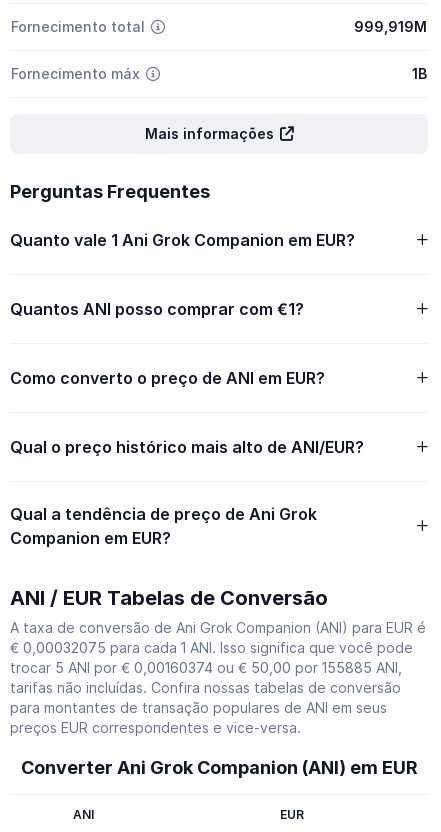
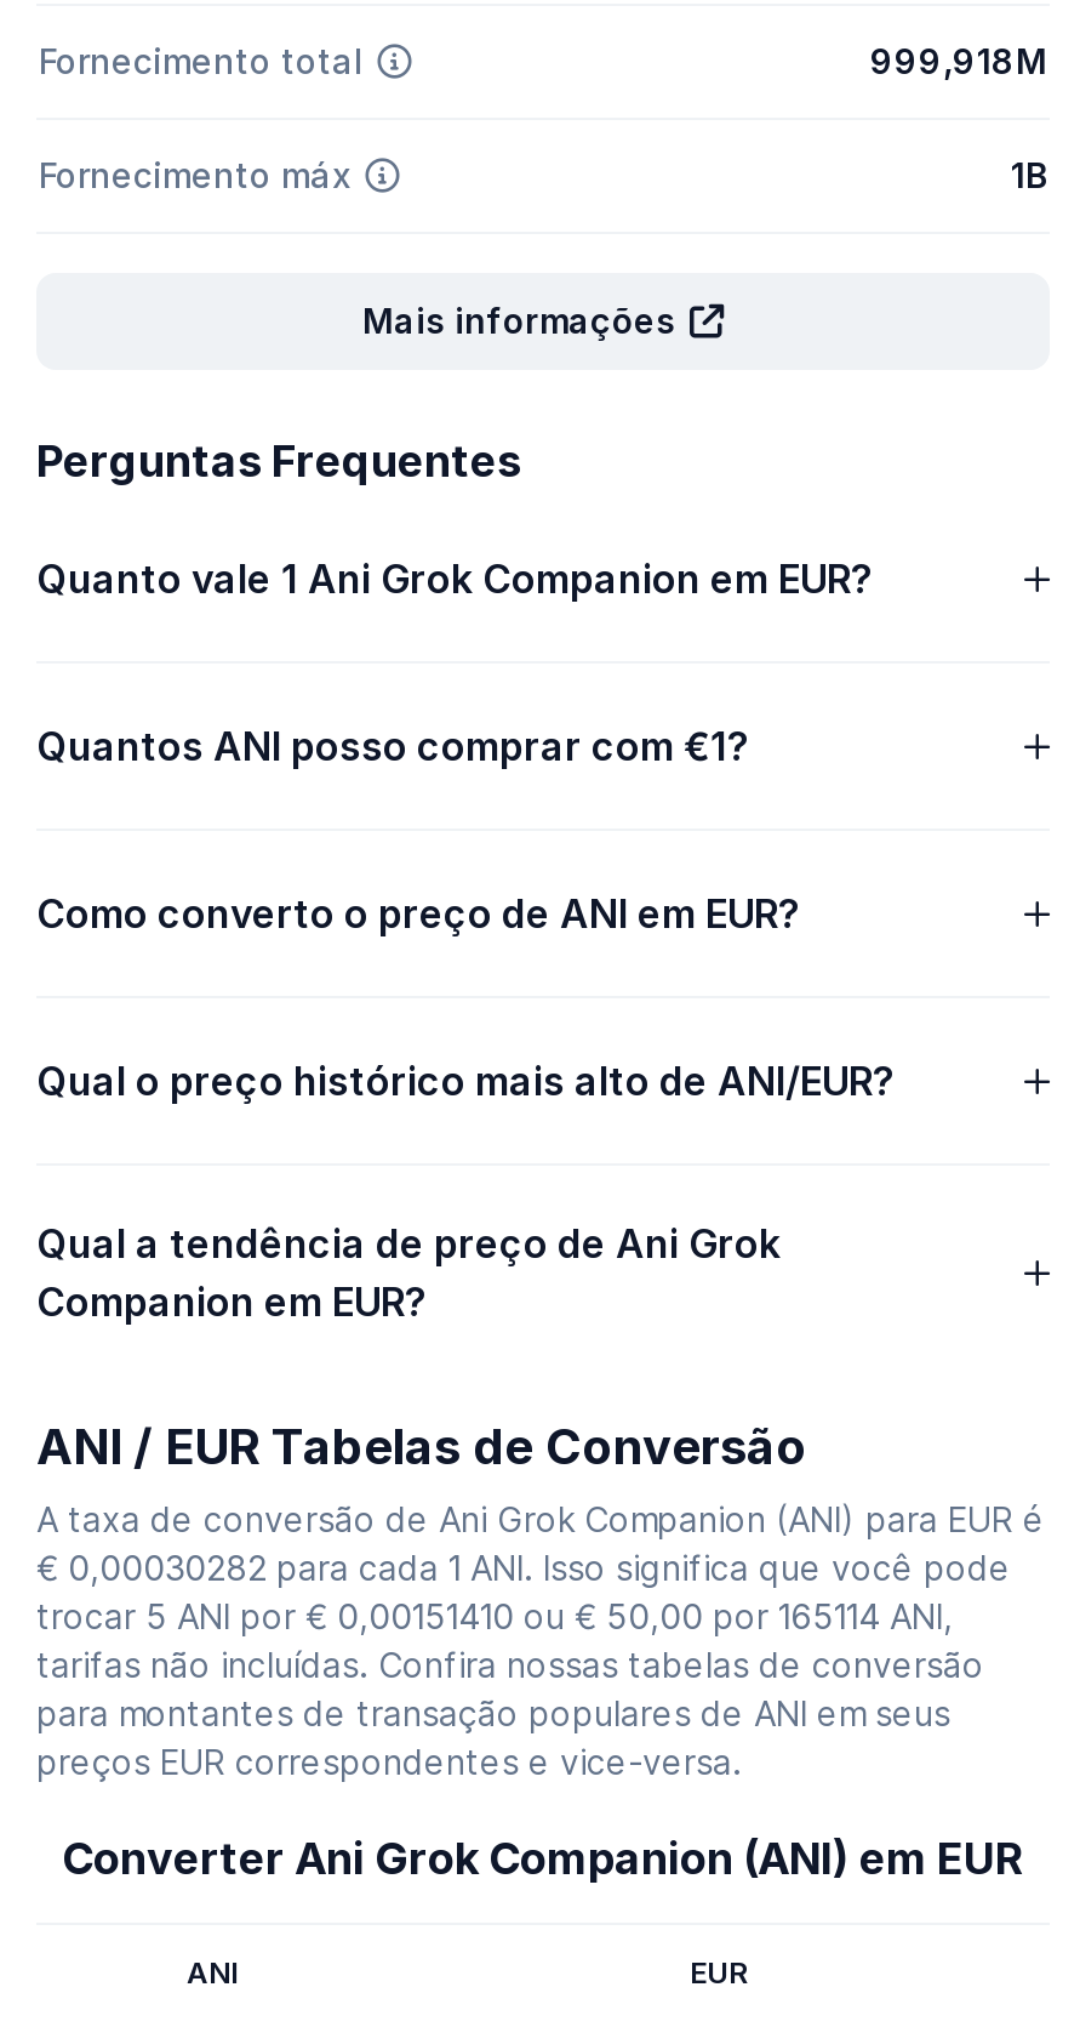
[354,18,427,35] 999,919M -> [870,40,1047,81] 999,918M
[10,639,413,656] € 0,00032075 para cada 1 ANI. Isso significa que você pode -> [36,1547,1011,1588] € 0,00030282 para cada 1 ANI. Isso significa que você pode
[10,659,402,676] trocar 5 ANI por € 0,00160374 ou € 50,00 por 155885 ANI, -> [36,1595,953,1636] trocar 5 ANI por € 0,00151410 ou € 50,00 por 165114 ANI,

